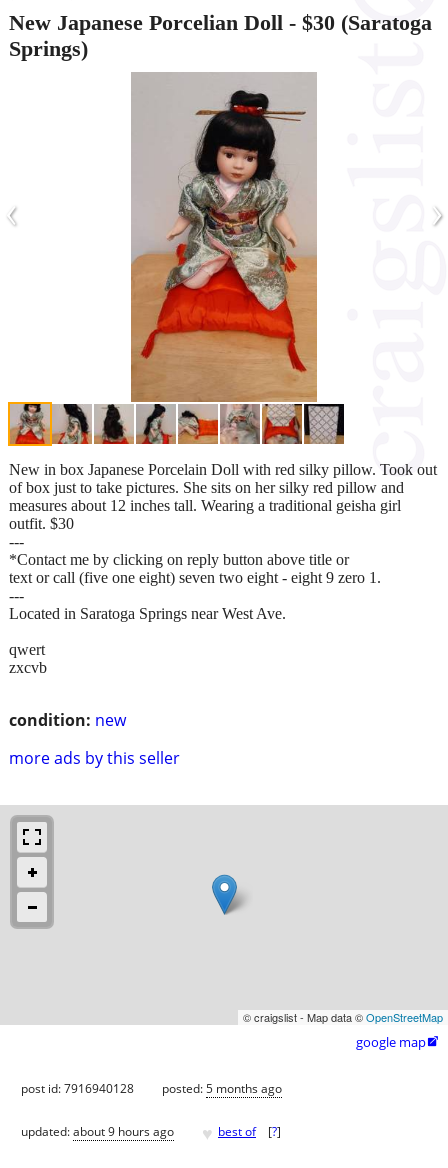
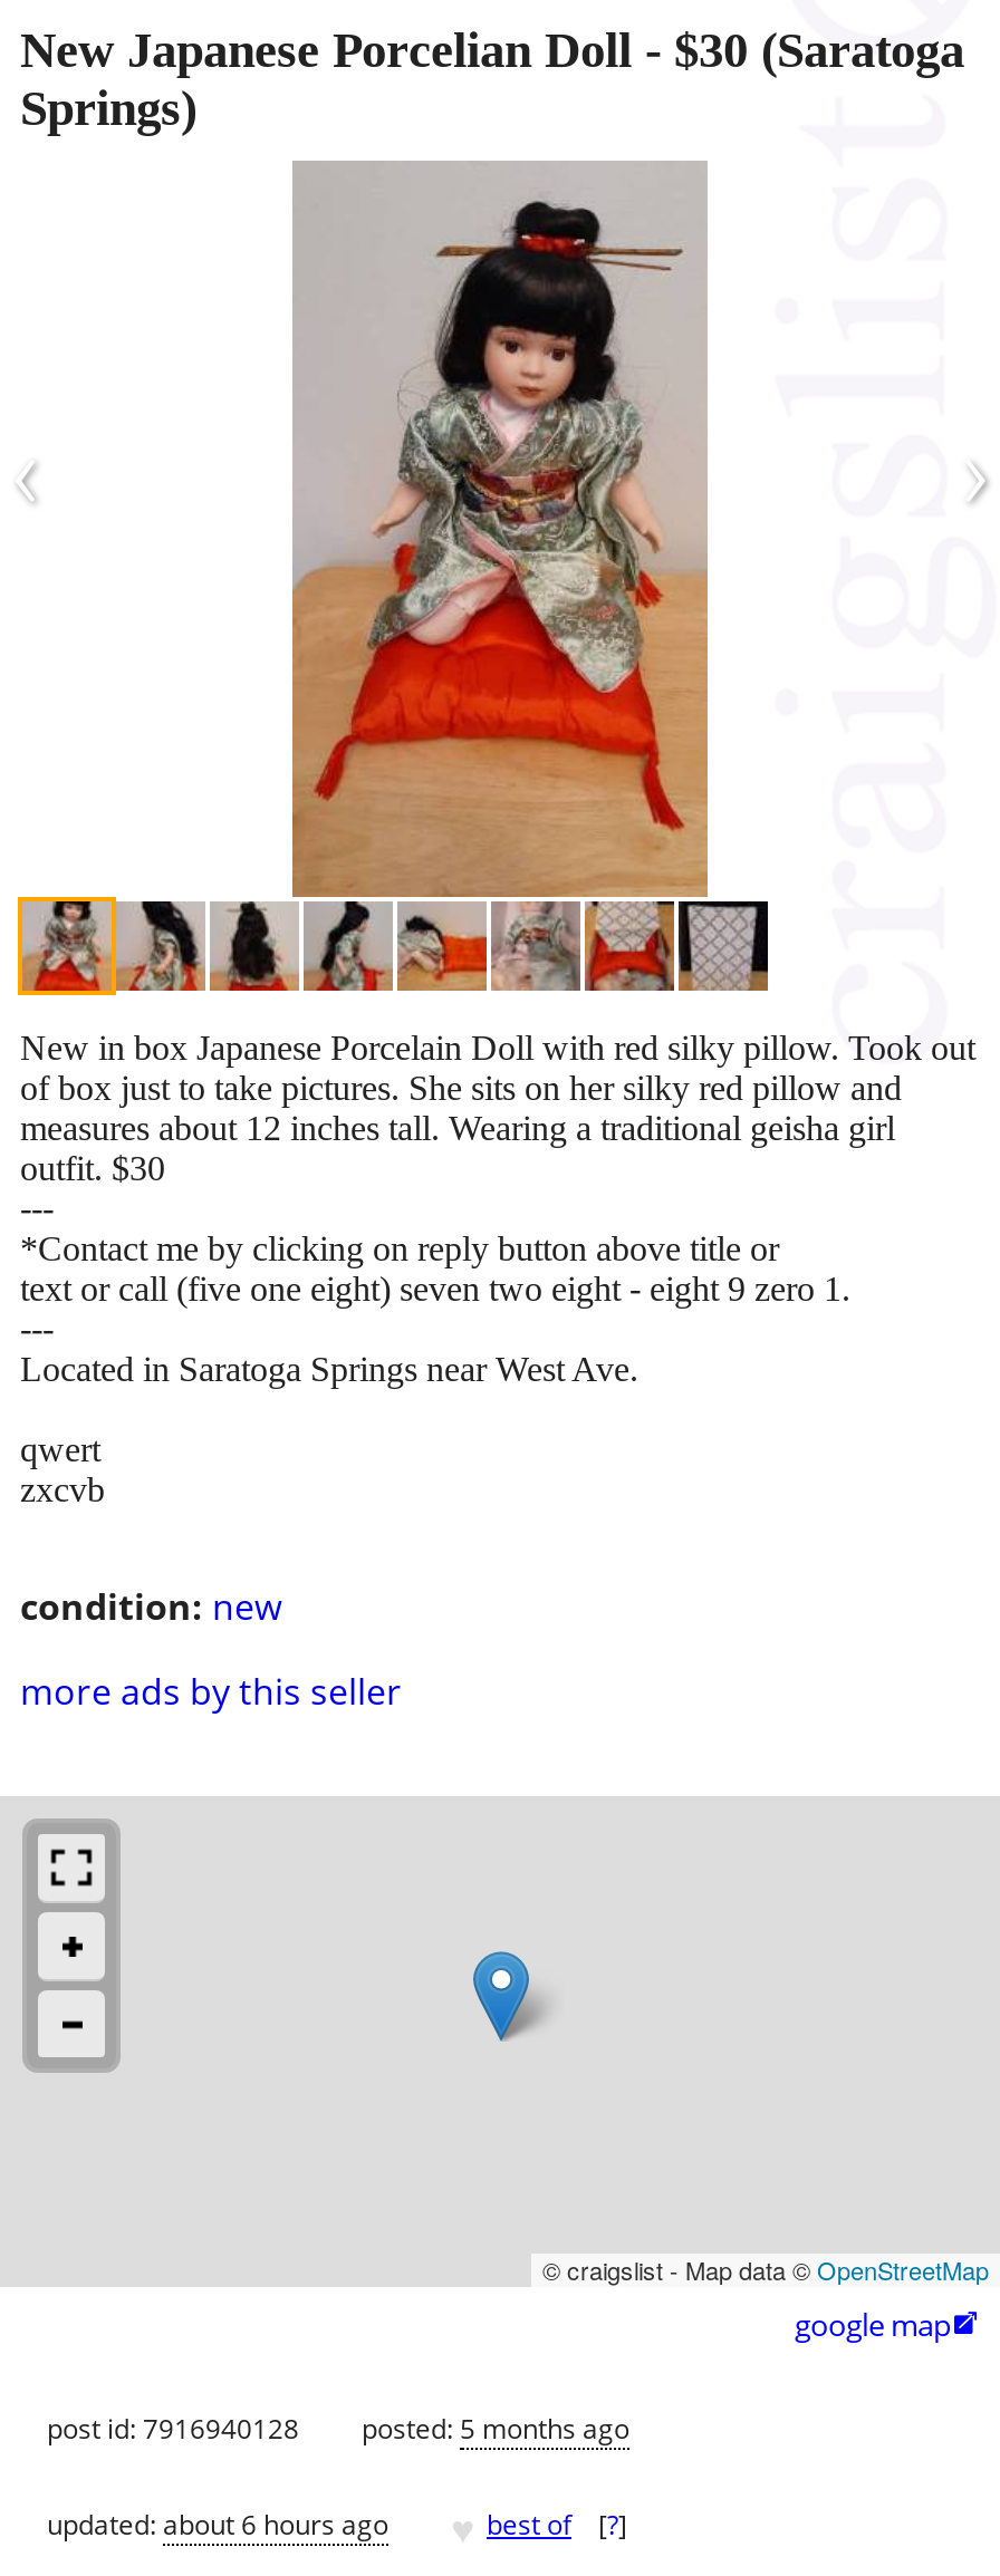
[21,1123,174,1140] updated: about 9 hours ago -> [47,2506,388,2544] updated: about 6 hours ago

